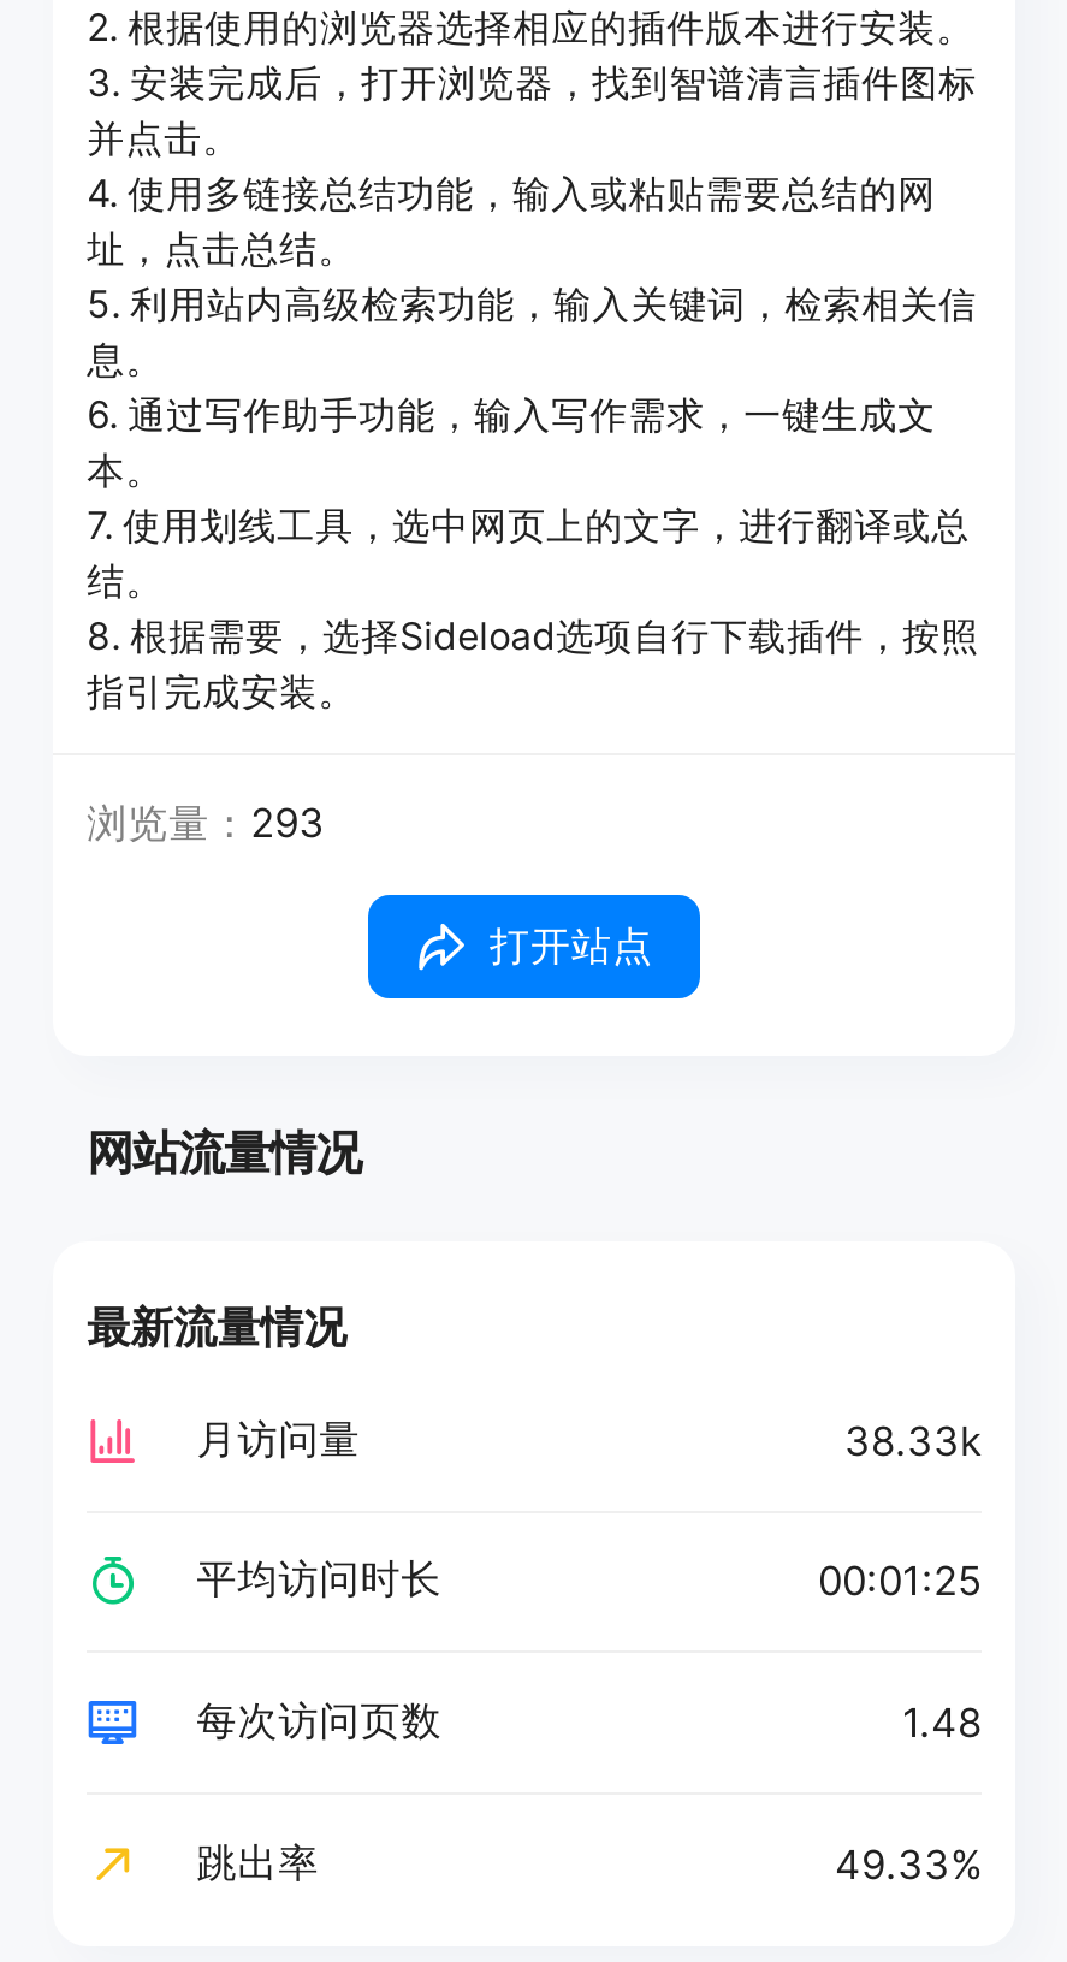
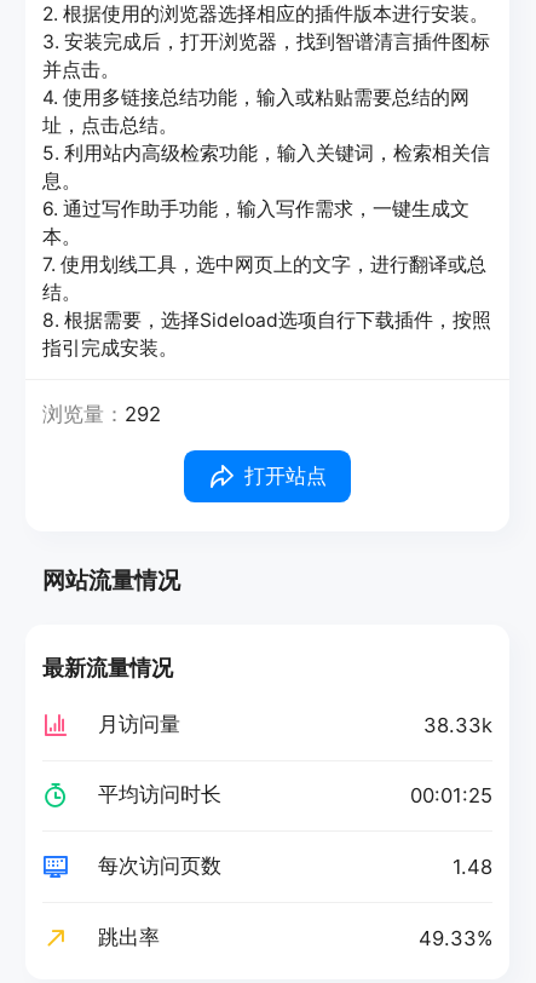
[87,799,325,847] 浏览量：293 -> [42,402,161,426] 浏览量：292

